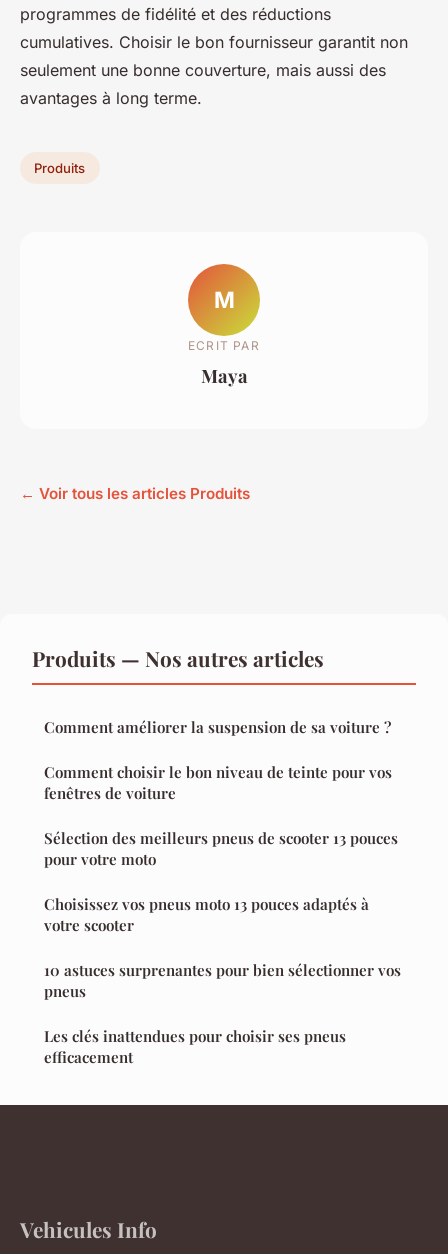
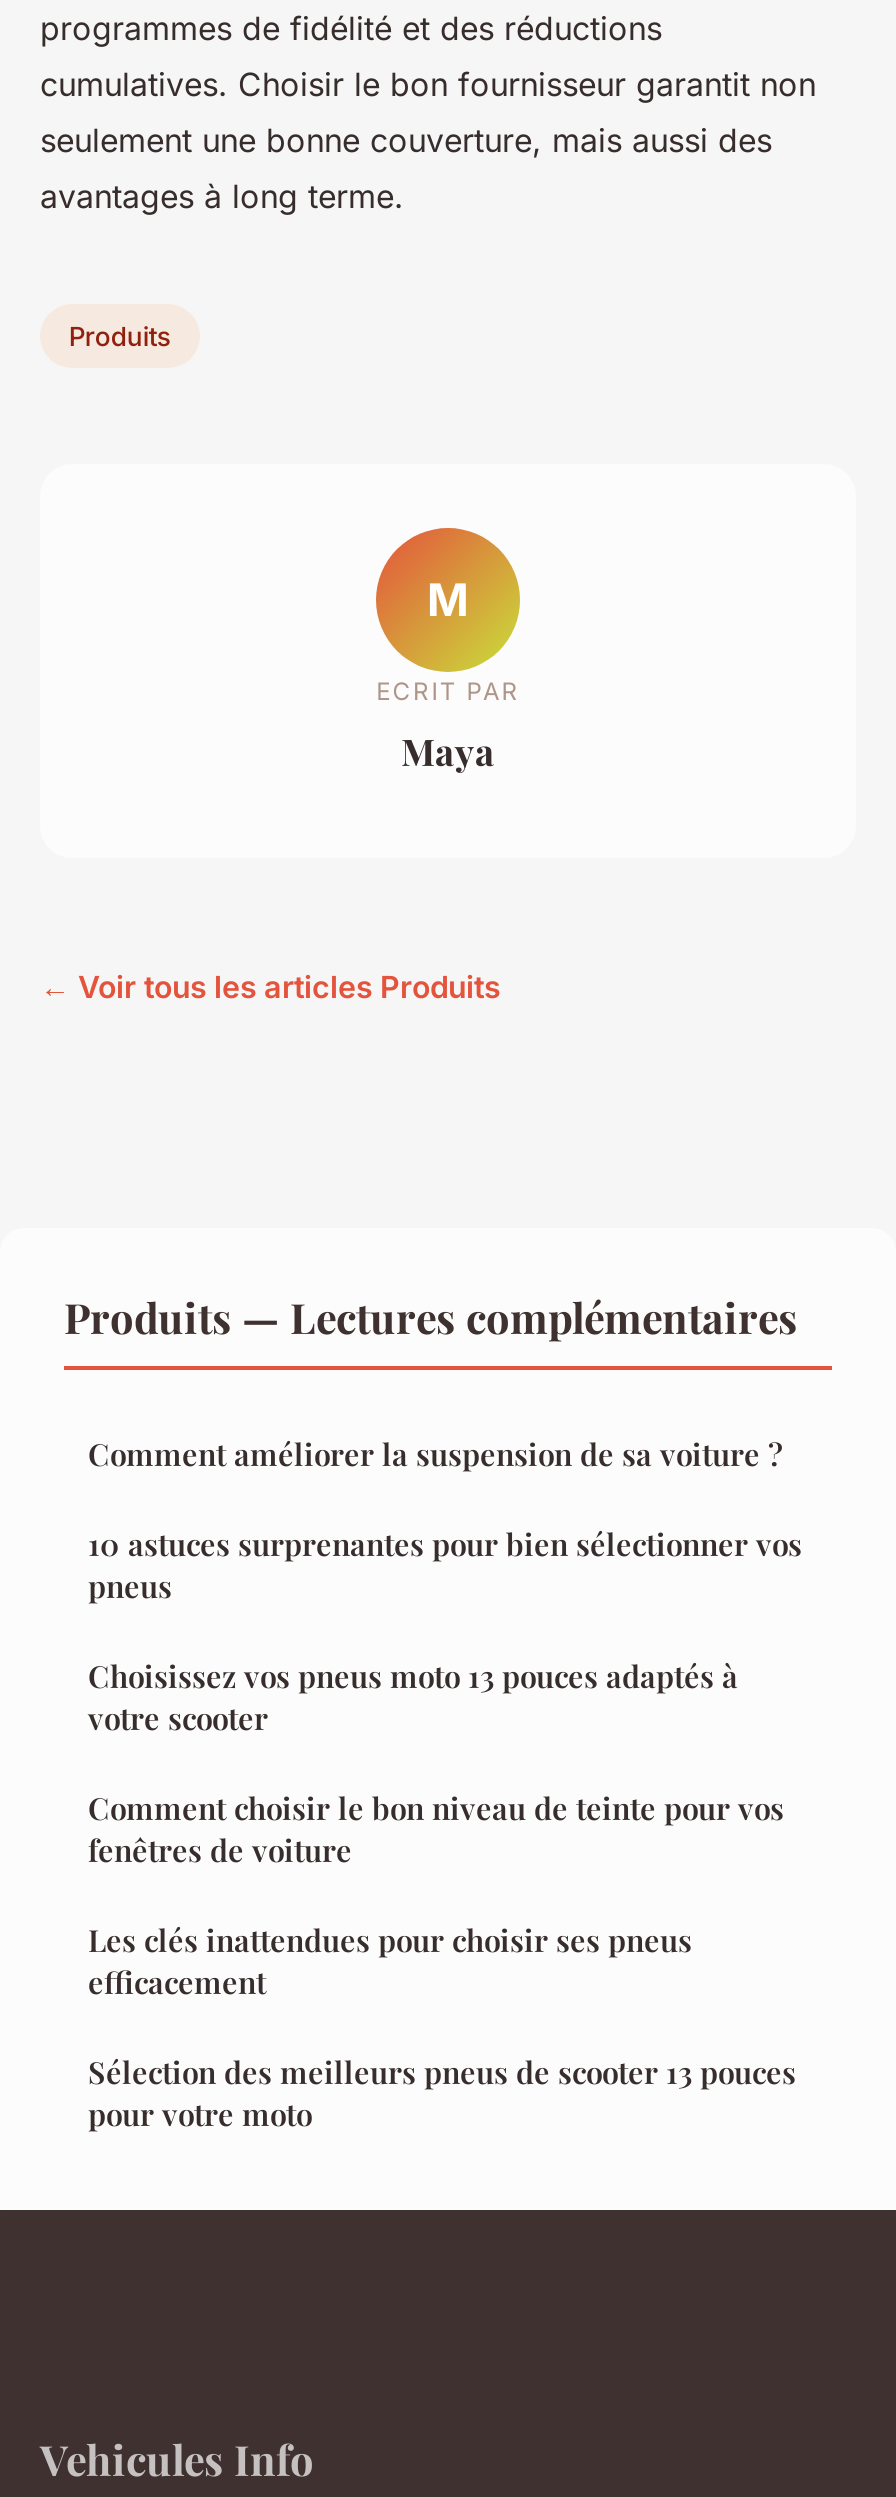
[32,644,324,672] Produits — Nos autres articles -> [64,1288,798,1344] Produits — Lectures complémentaires
moved [44,762,392,803] -> [88,1788,784,1870]: Comment choisir le bon niveau de teinte pour vos | fenêtres de voiture
moved [44,828,398,869] -> [88,2052,796,2134]: Sélection des meilleurs pneus de scooter 13 pouces | pour votre moto
moved [44,894,401,1001] -> [88,1524,802,1738]: Choisissez vos pneus moto 13 pouces adaptés à | votre scooter | 10 astuces surprenantes pour bien sélectionner vos | pneus
moved [44,1026,346,1067] -> [88,1920,692,2002]: Les clés inattendues pour choisir ses pneus | efficacement

